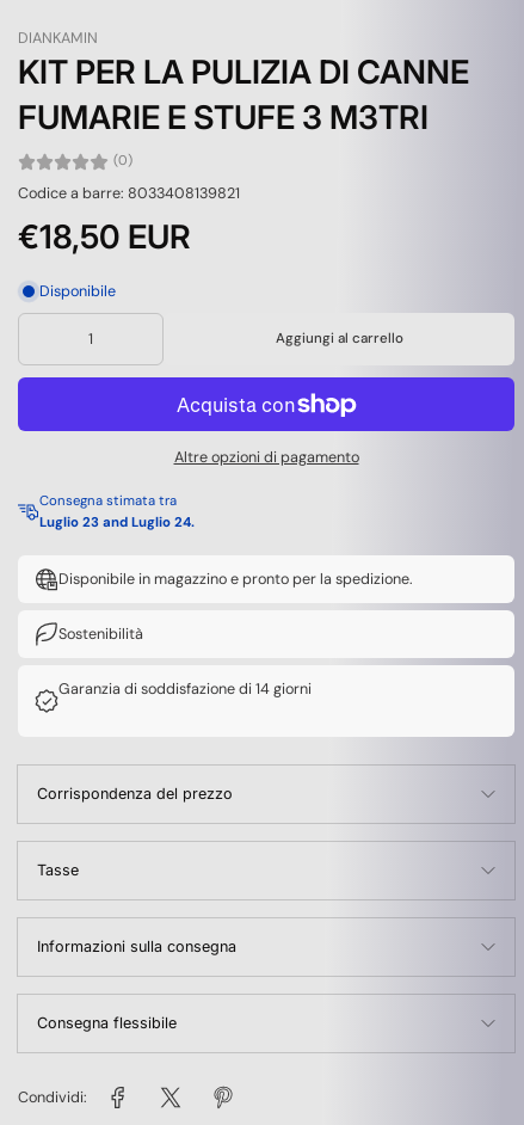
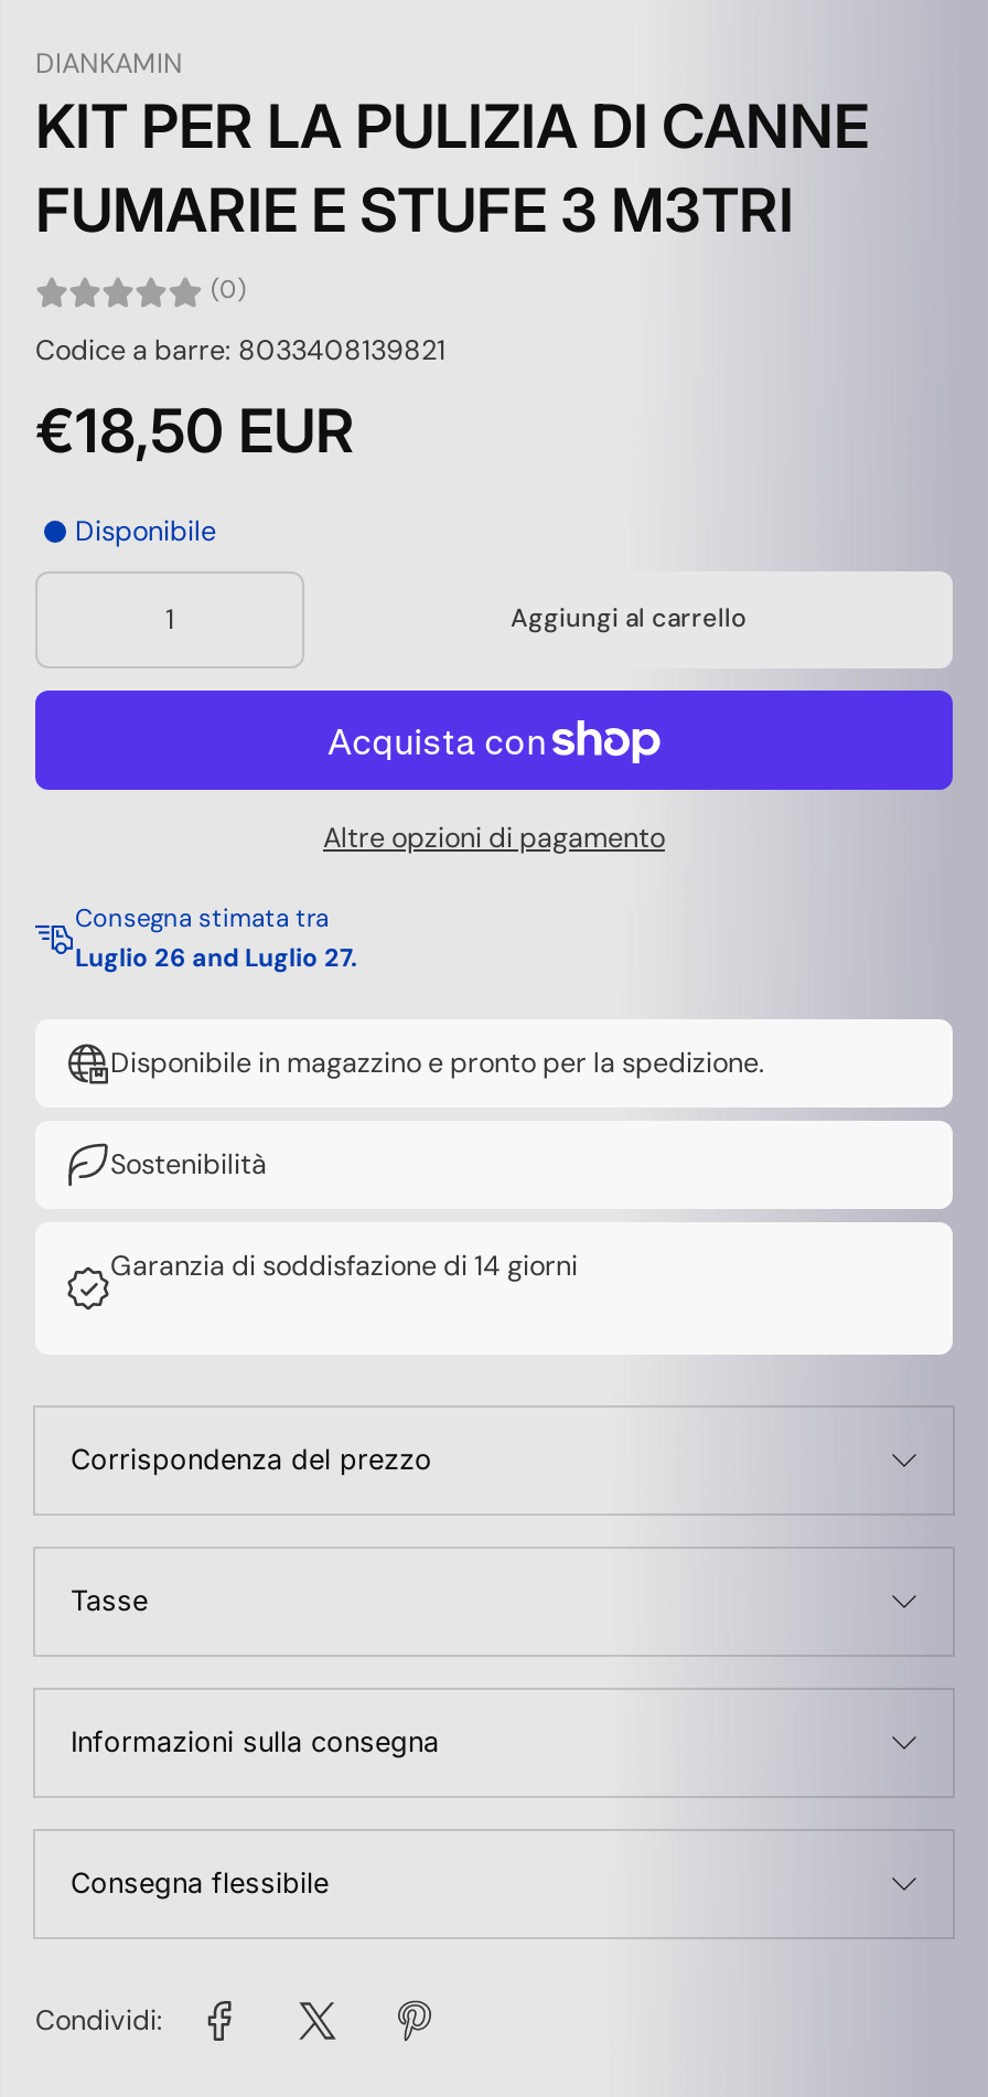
[39,514,195,532] Luglio 23 and Luglio 24. -> [75,942,357,976] Luglio 26 and Luglio 27.

